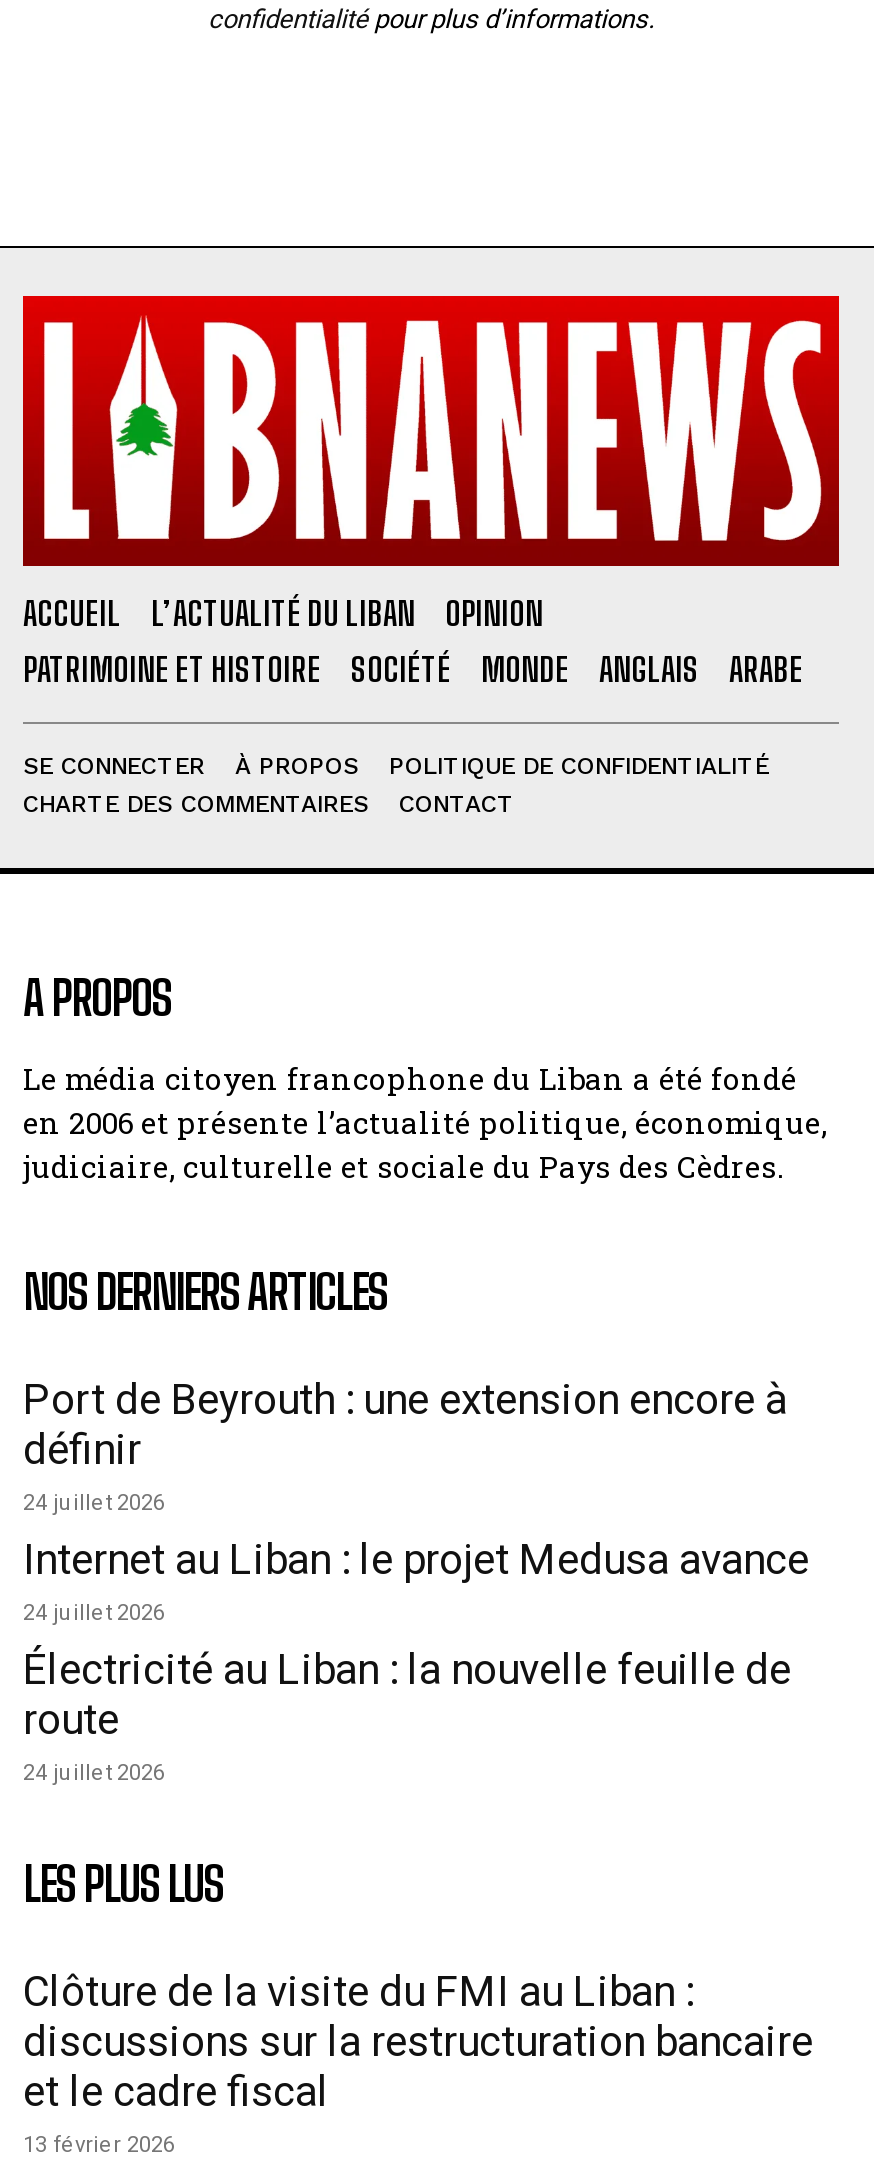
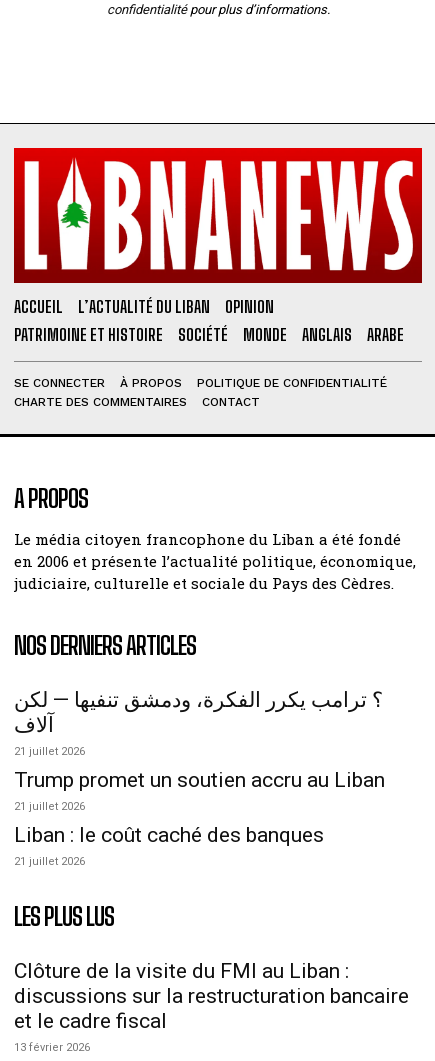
[23,1376,809,1786] Port de Beyrouth : une extension encore à | définir | 24 juillet 2026 | Internet au Liban : le projet Medusa avance | 24 juillet 2026 | Électricité au Liban : la nouvelle feuille de | route | 24 juillet 2026 -> [14,688,385,868] ؟ ترامب يكرر الفكرة، ودمشق تنفيها — لكن | آلاف | 21 juillet 2026 | Trump promet un soutien accru au Liban | 21 juillet 2026 | Liban : le coût caché des banques | 21 juillet 2026

